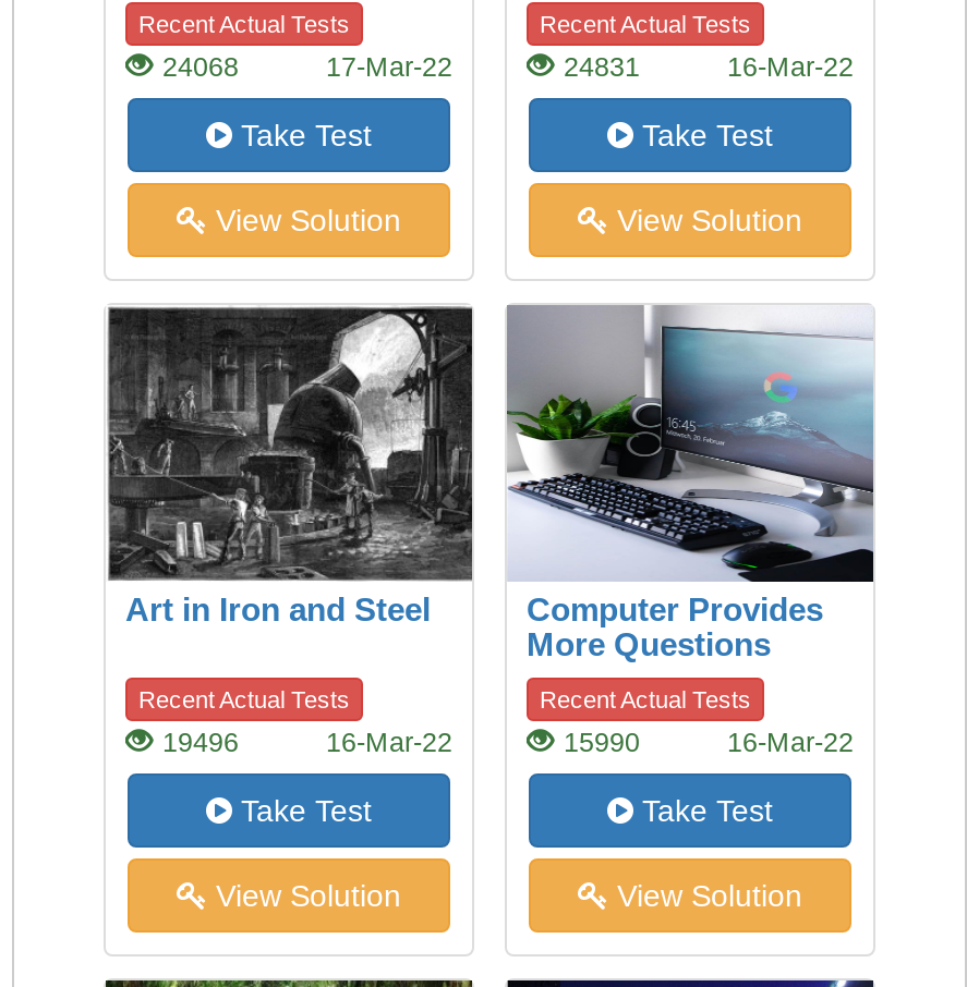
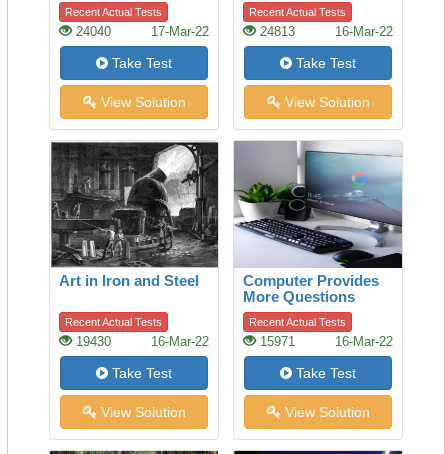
[154,52,239,83] 24068 -> [72,25,111,39] 24040
[555,52,640,83] 24831 -> [256,25,295,39] 24813
[154,728,239,758] 19496 -> [72,335,111,349] 19430
[555,728,640,758] 15990 -> [256,335,295,349] 15971

